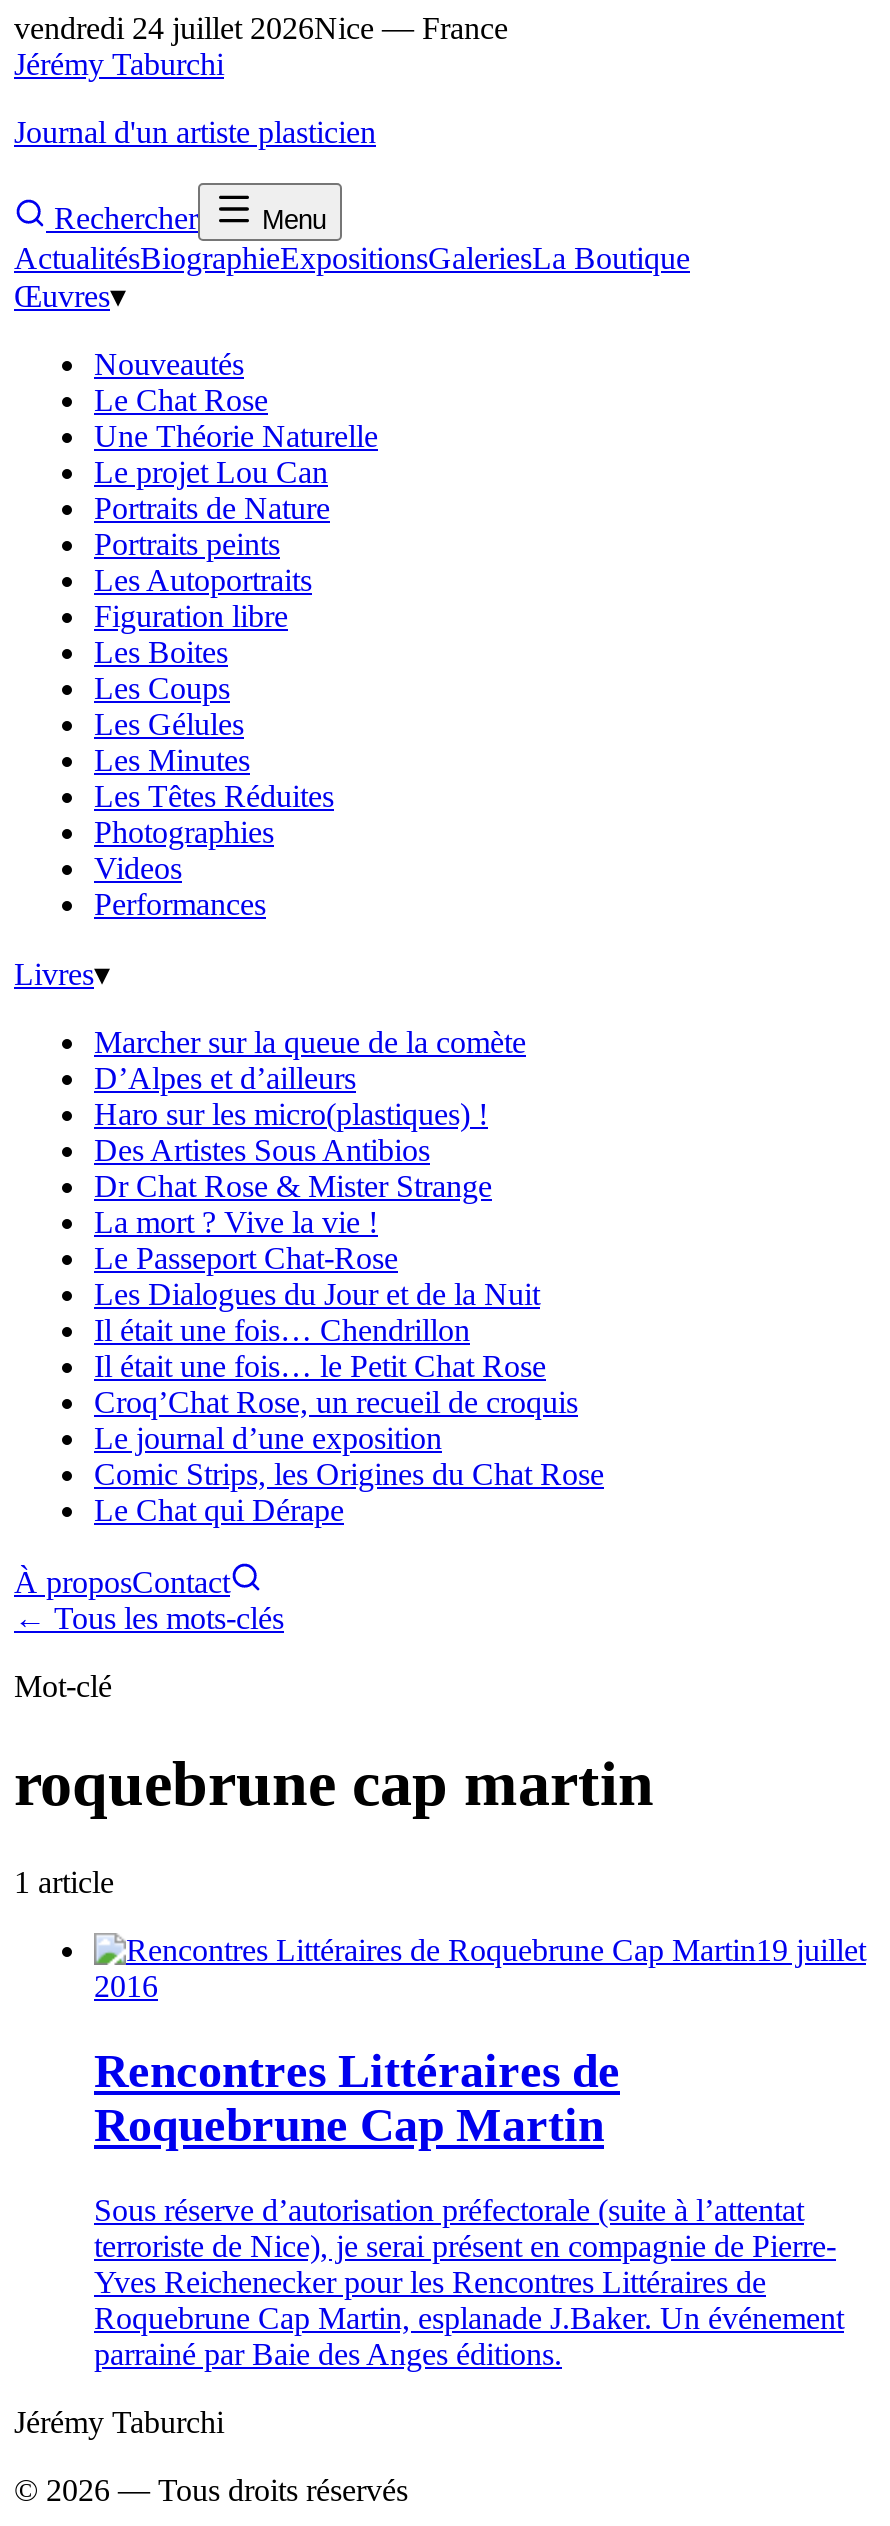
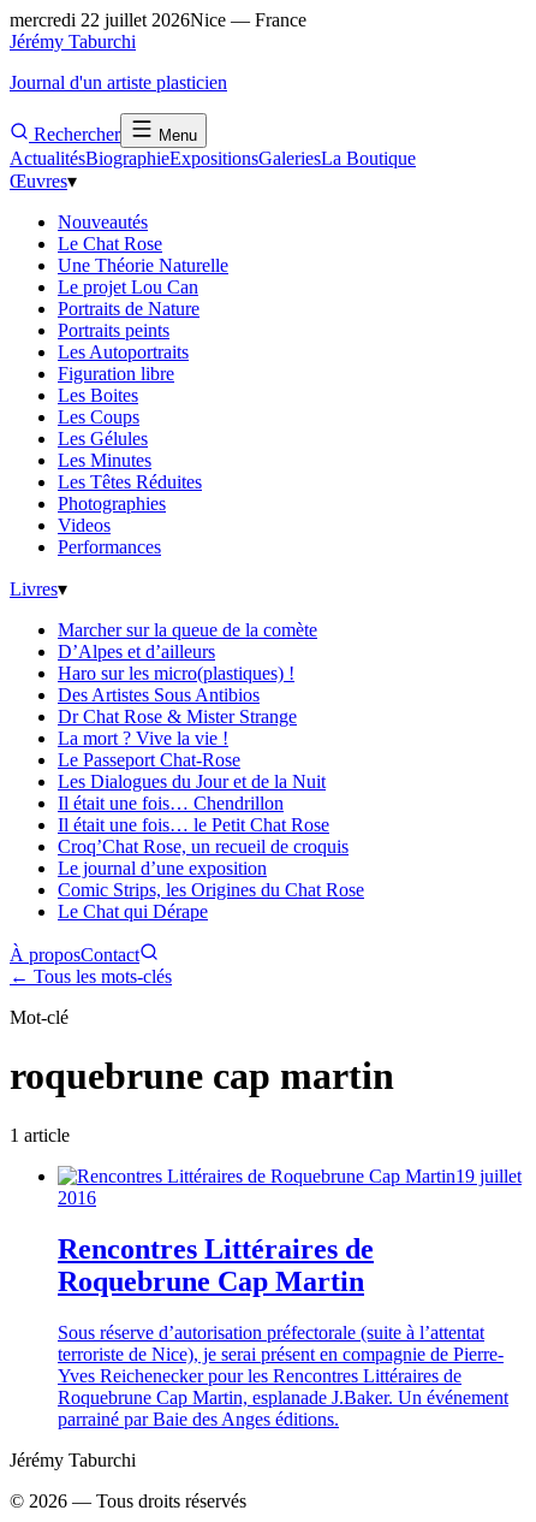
[14,11,508,45] vendredi 24 juillet 2026Nice — France -> [10,10,306,30] mercredi 22 juillet 2026Nice — France

